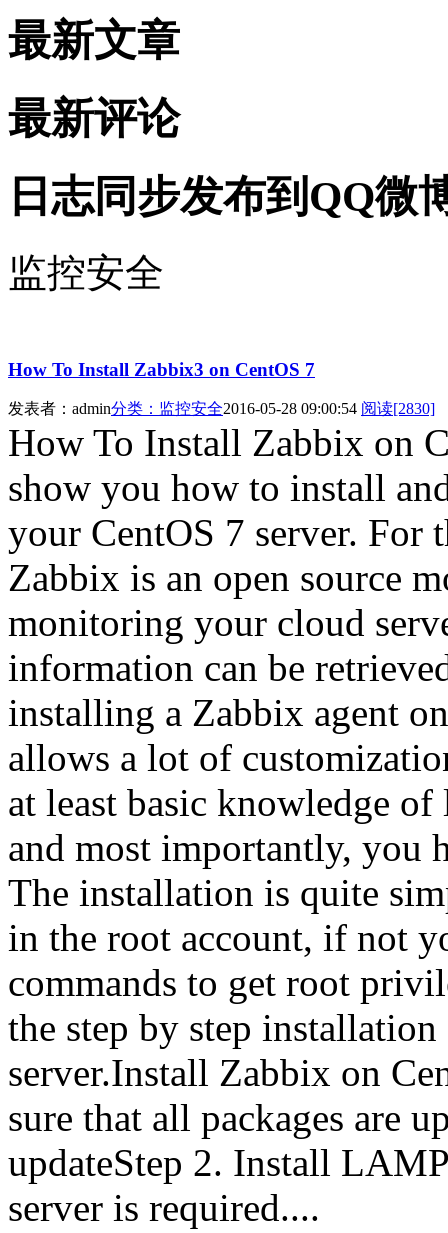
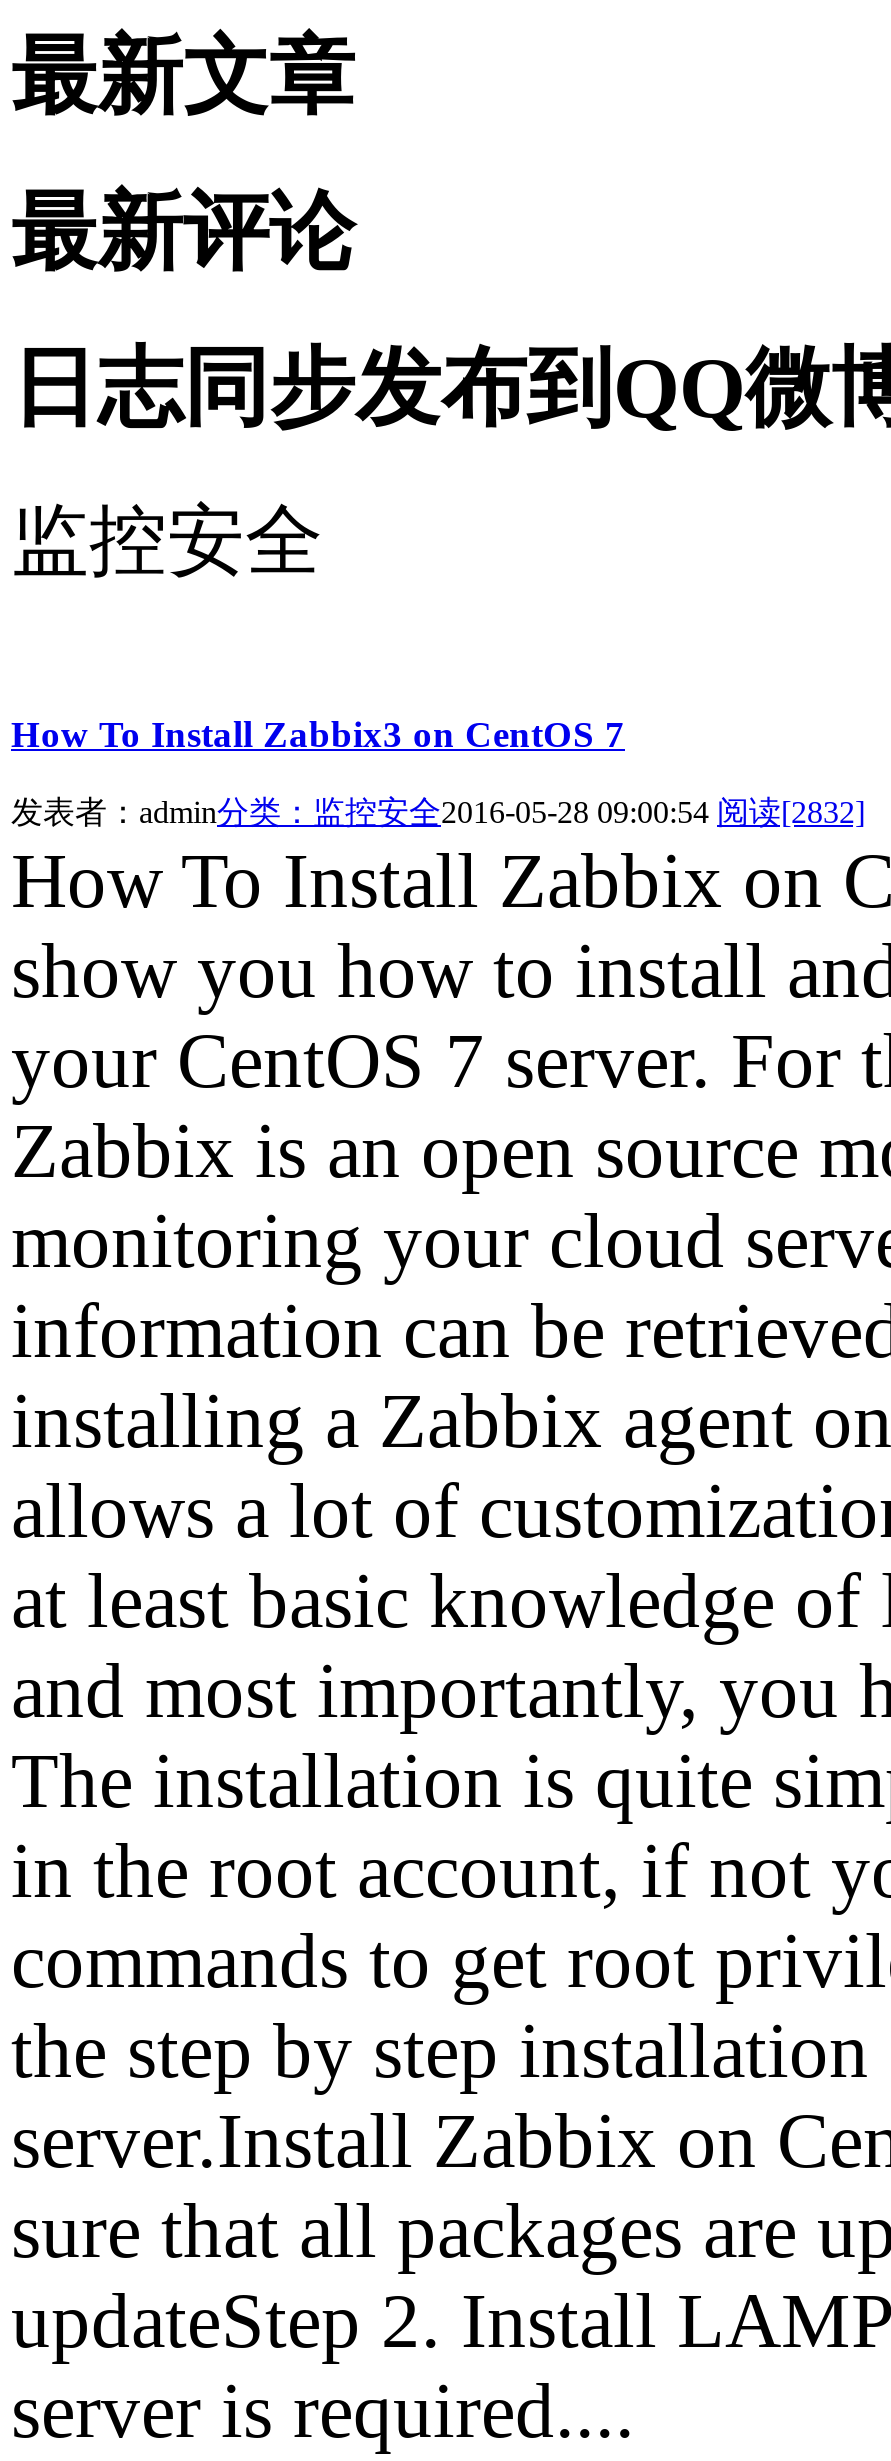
[8,400,435,417] 发表者：admin分类：监控安全2016-05-28 09:00:54 阅读[2830] -> [11,795,865,829] 发表者：admin分类：监控安全2016-05-28 09:00:54 阅读[2832]

